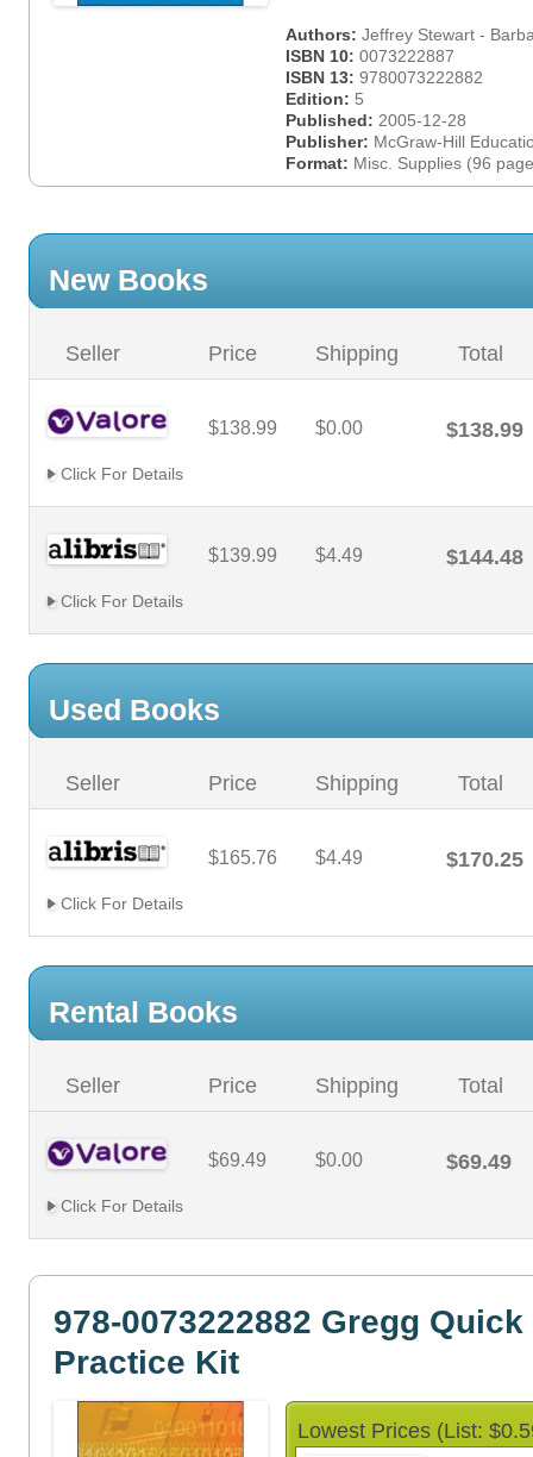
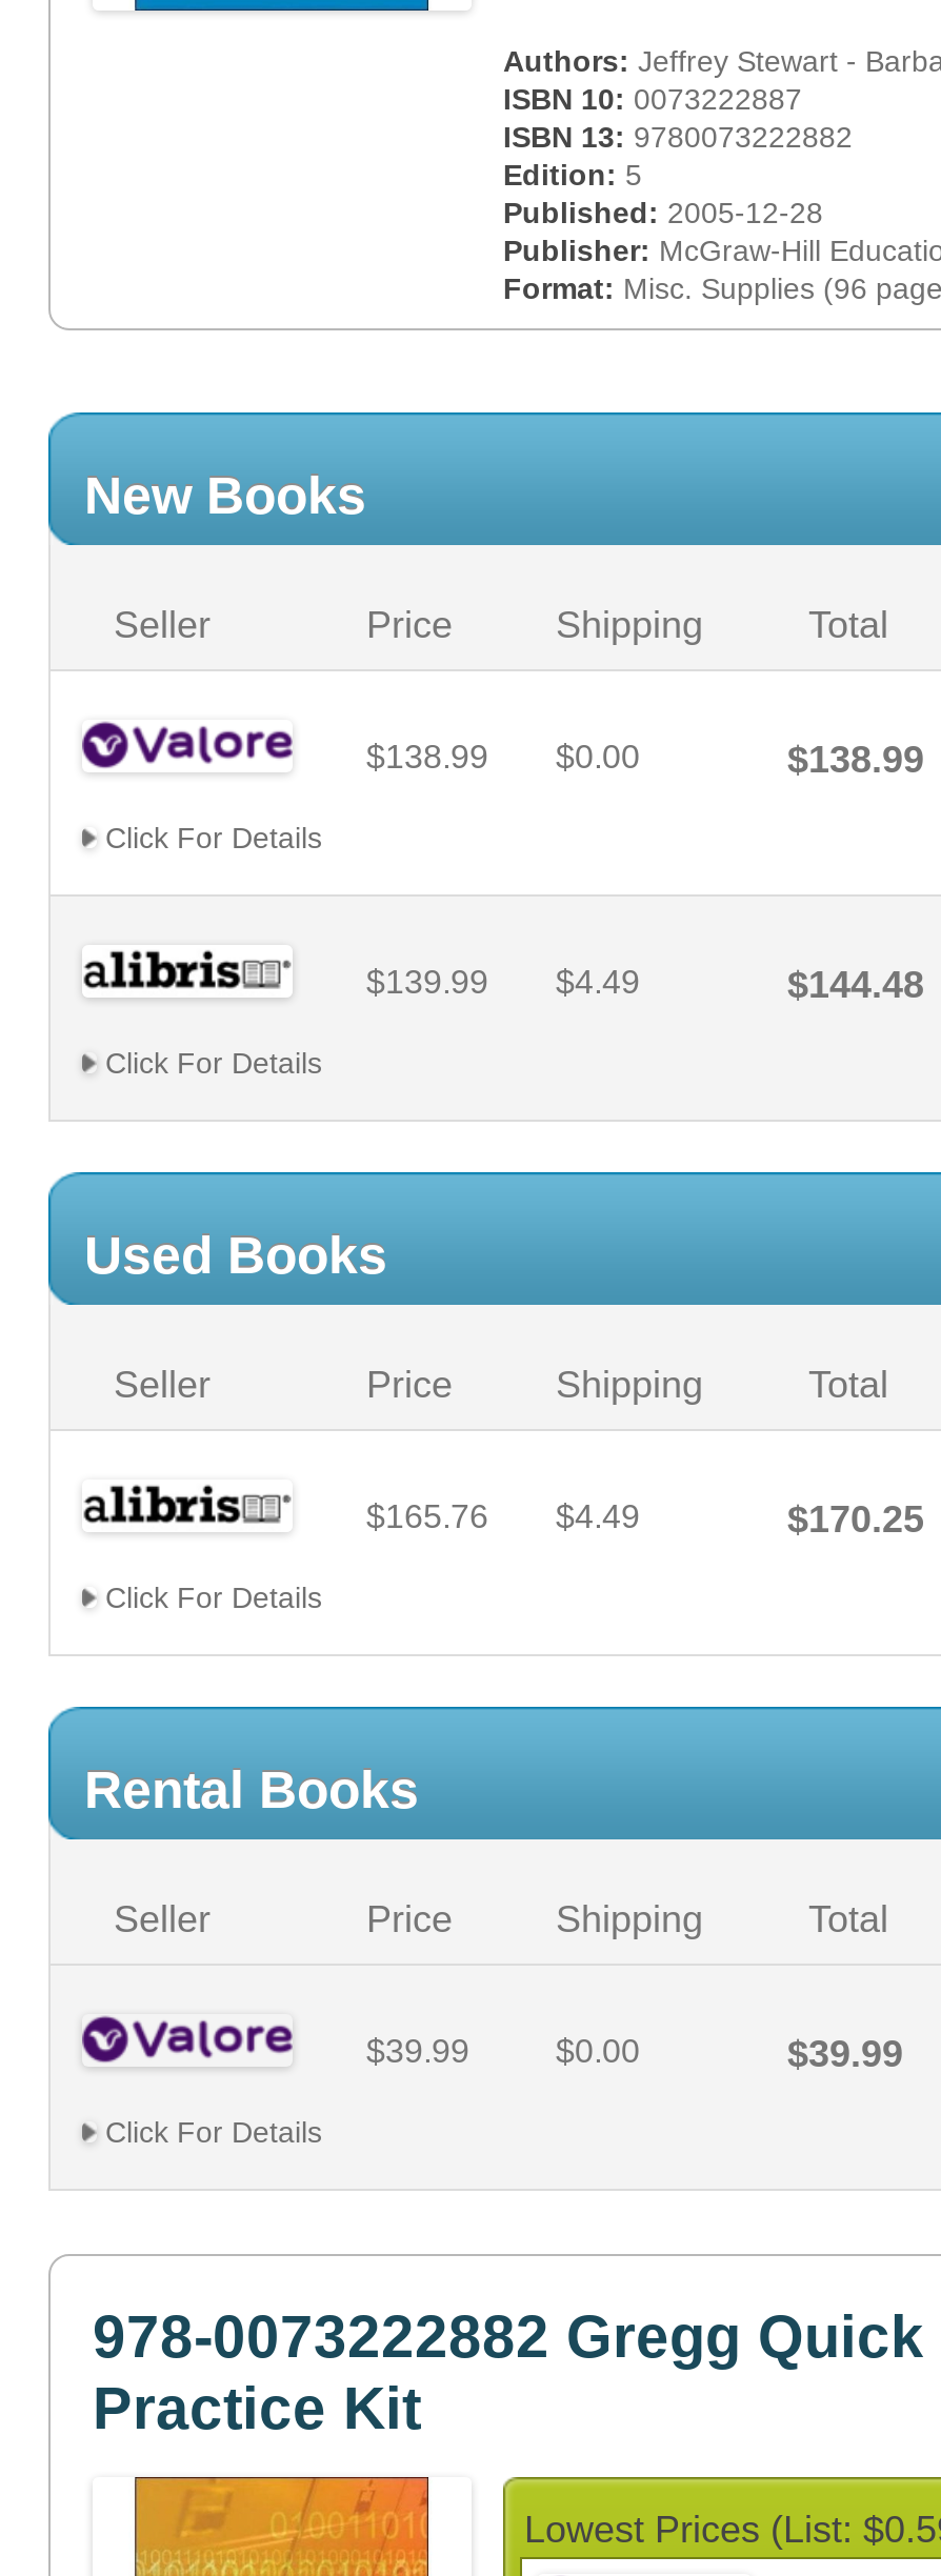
[208,1150,266,1170] $69.49 -> [366,2033,469,2069] $39.99
[446,1150,512,1174] $69.49 -> [787,2033,903,2075] $39.99

